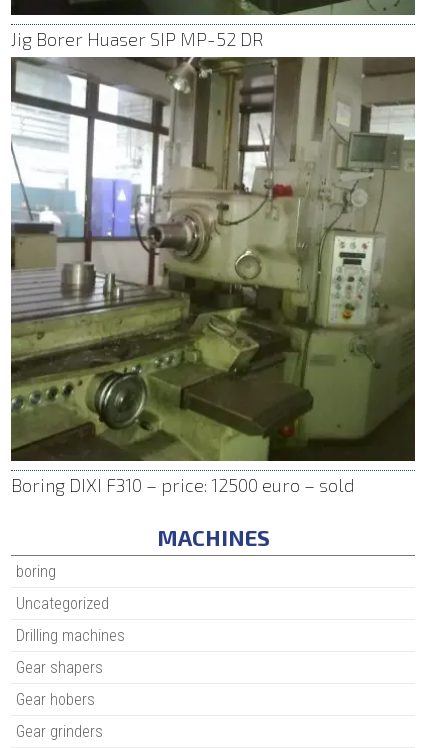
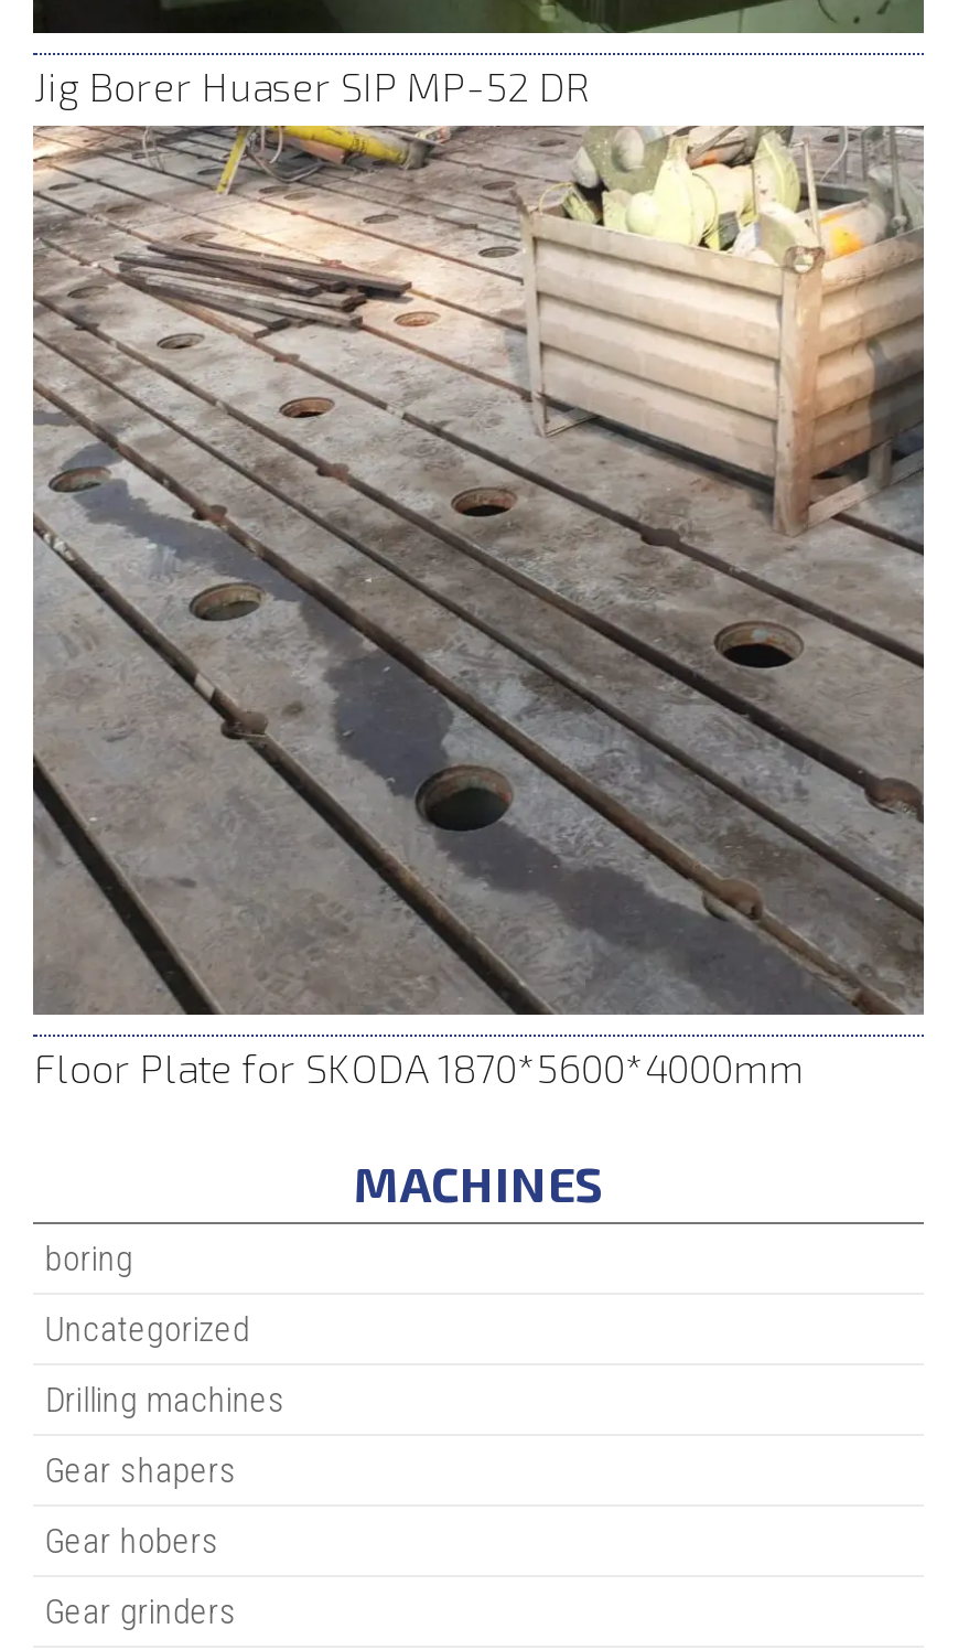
[10,56,416,496] [image] | Boring DIXI F310 – price: 12500 euro – sold -> [31,124,926,1093] [image] | Floor Plate for SKODA 1870*5600*4000mm

